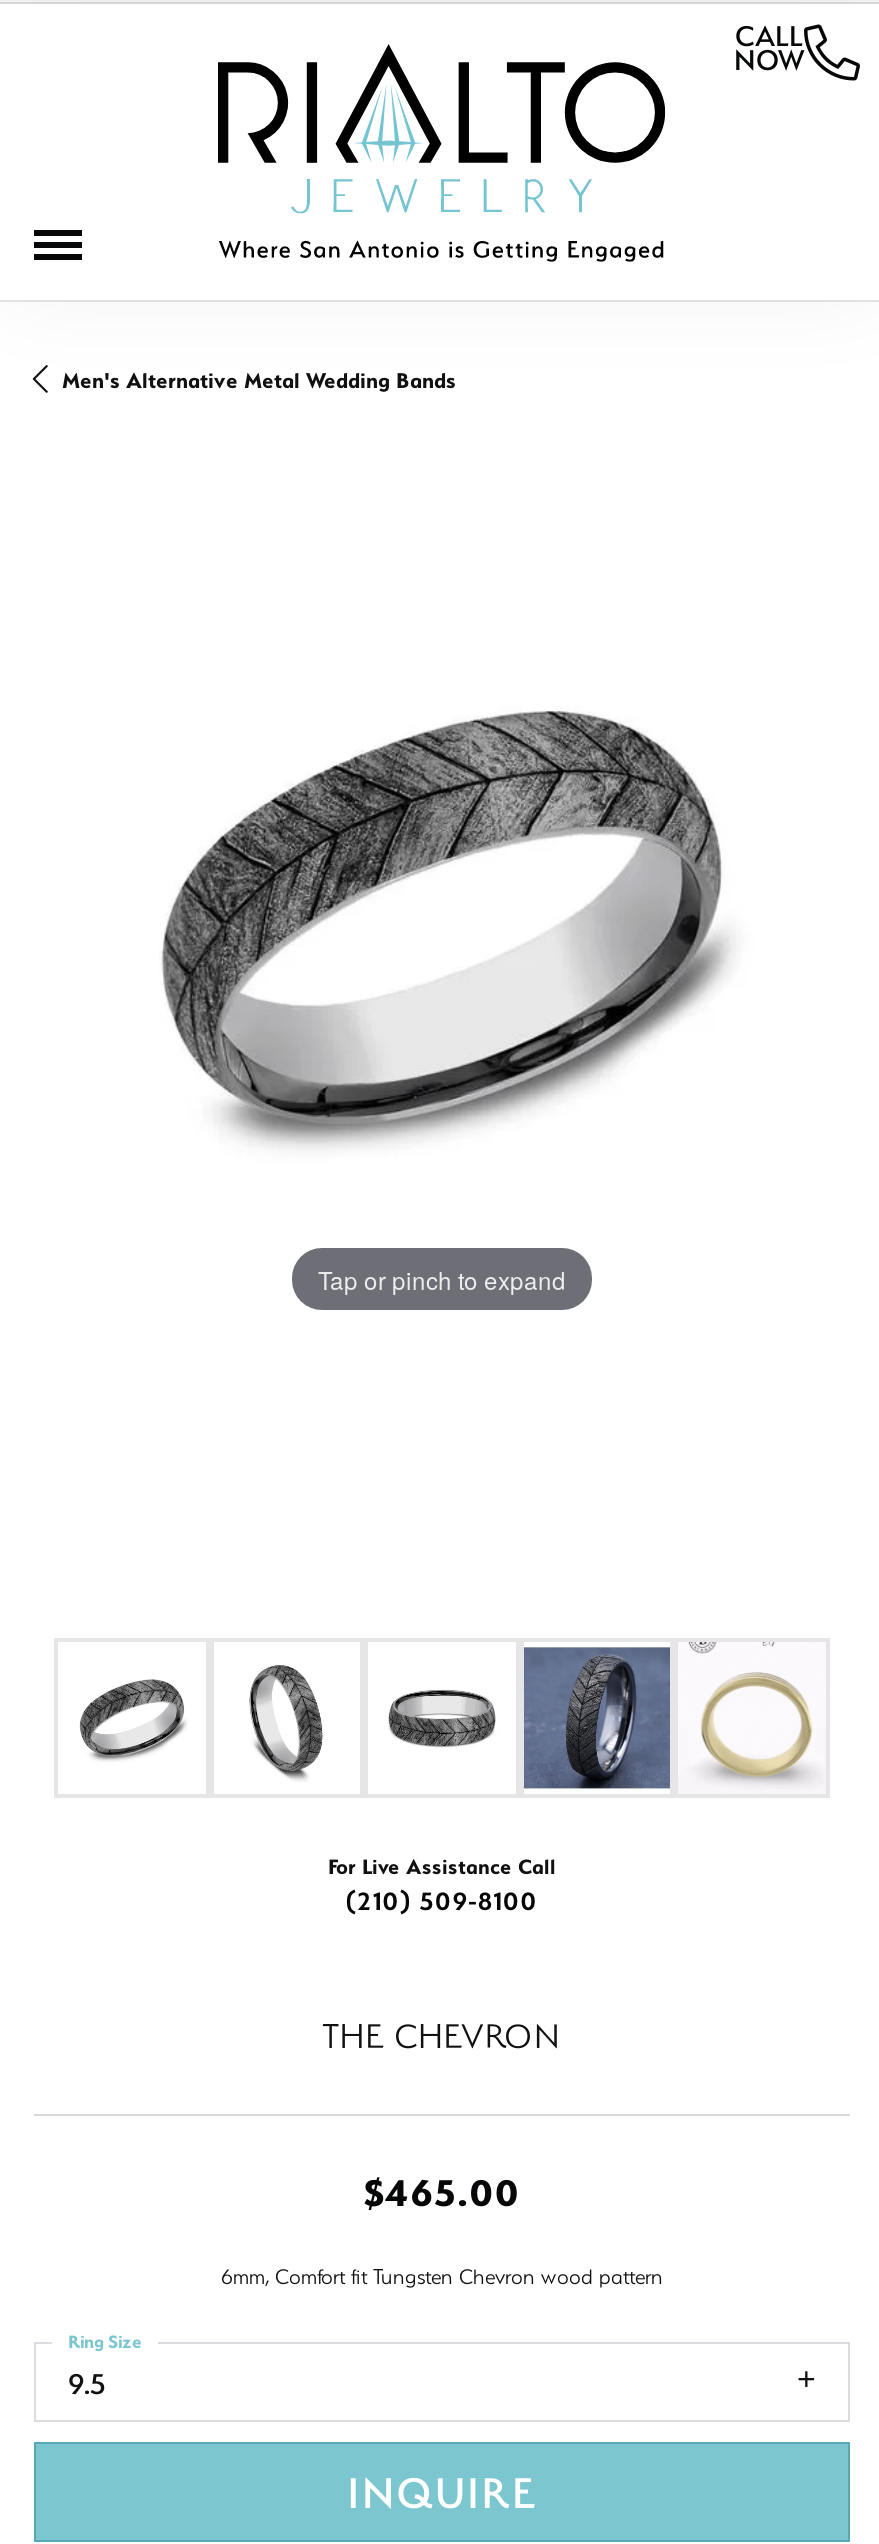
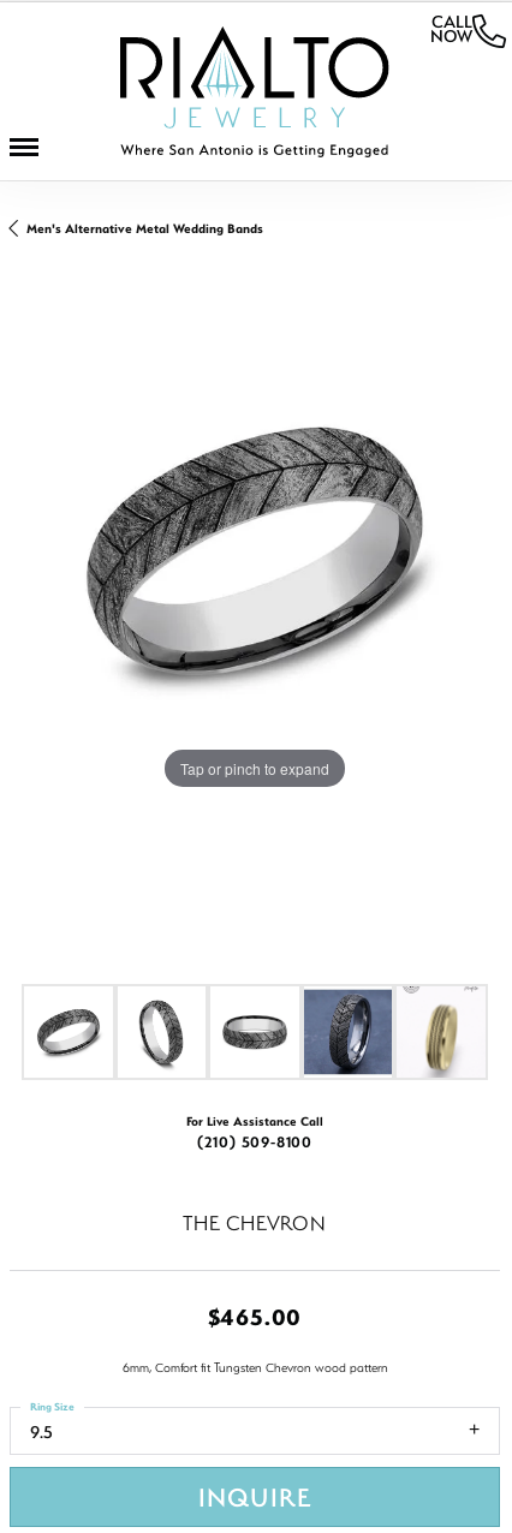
[700,1676,814,1792] [image] -> [411,1007,477,1078] [image]

